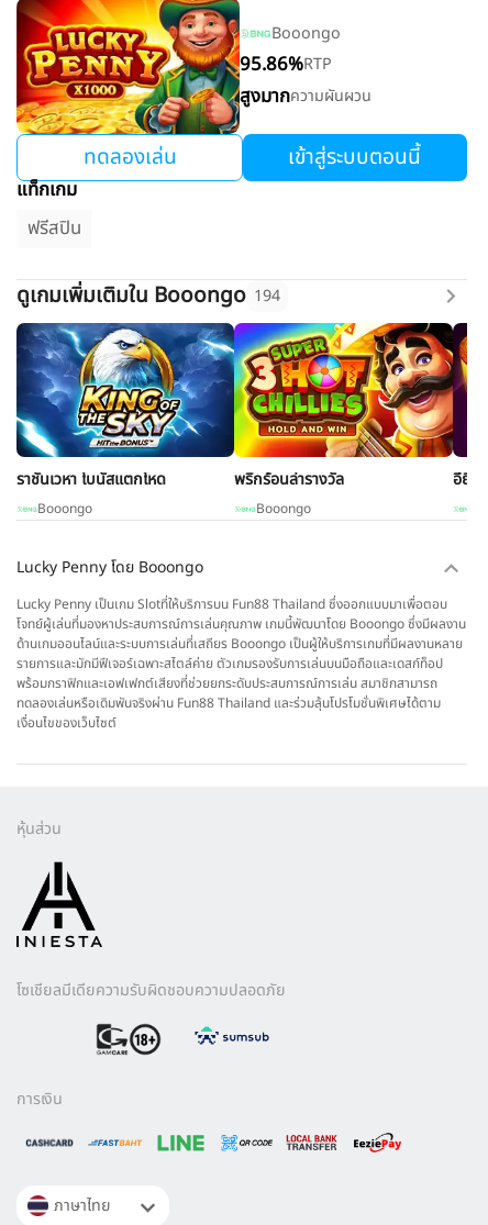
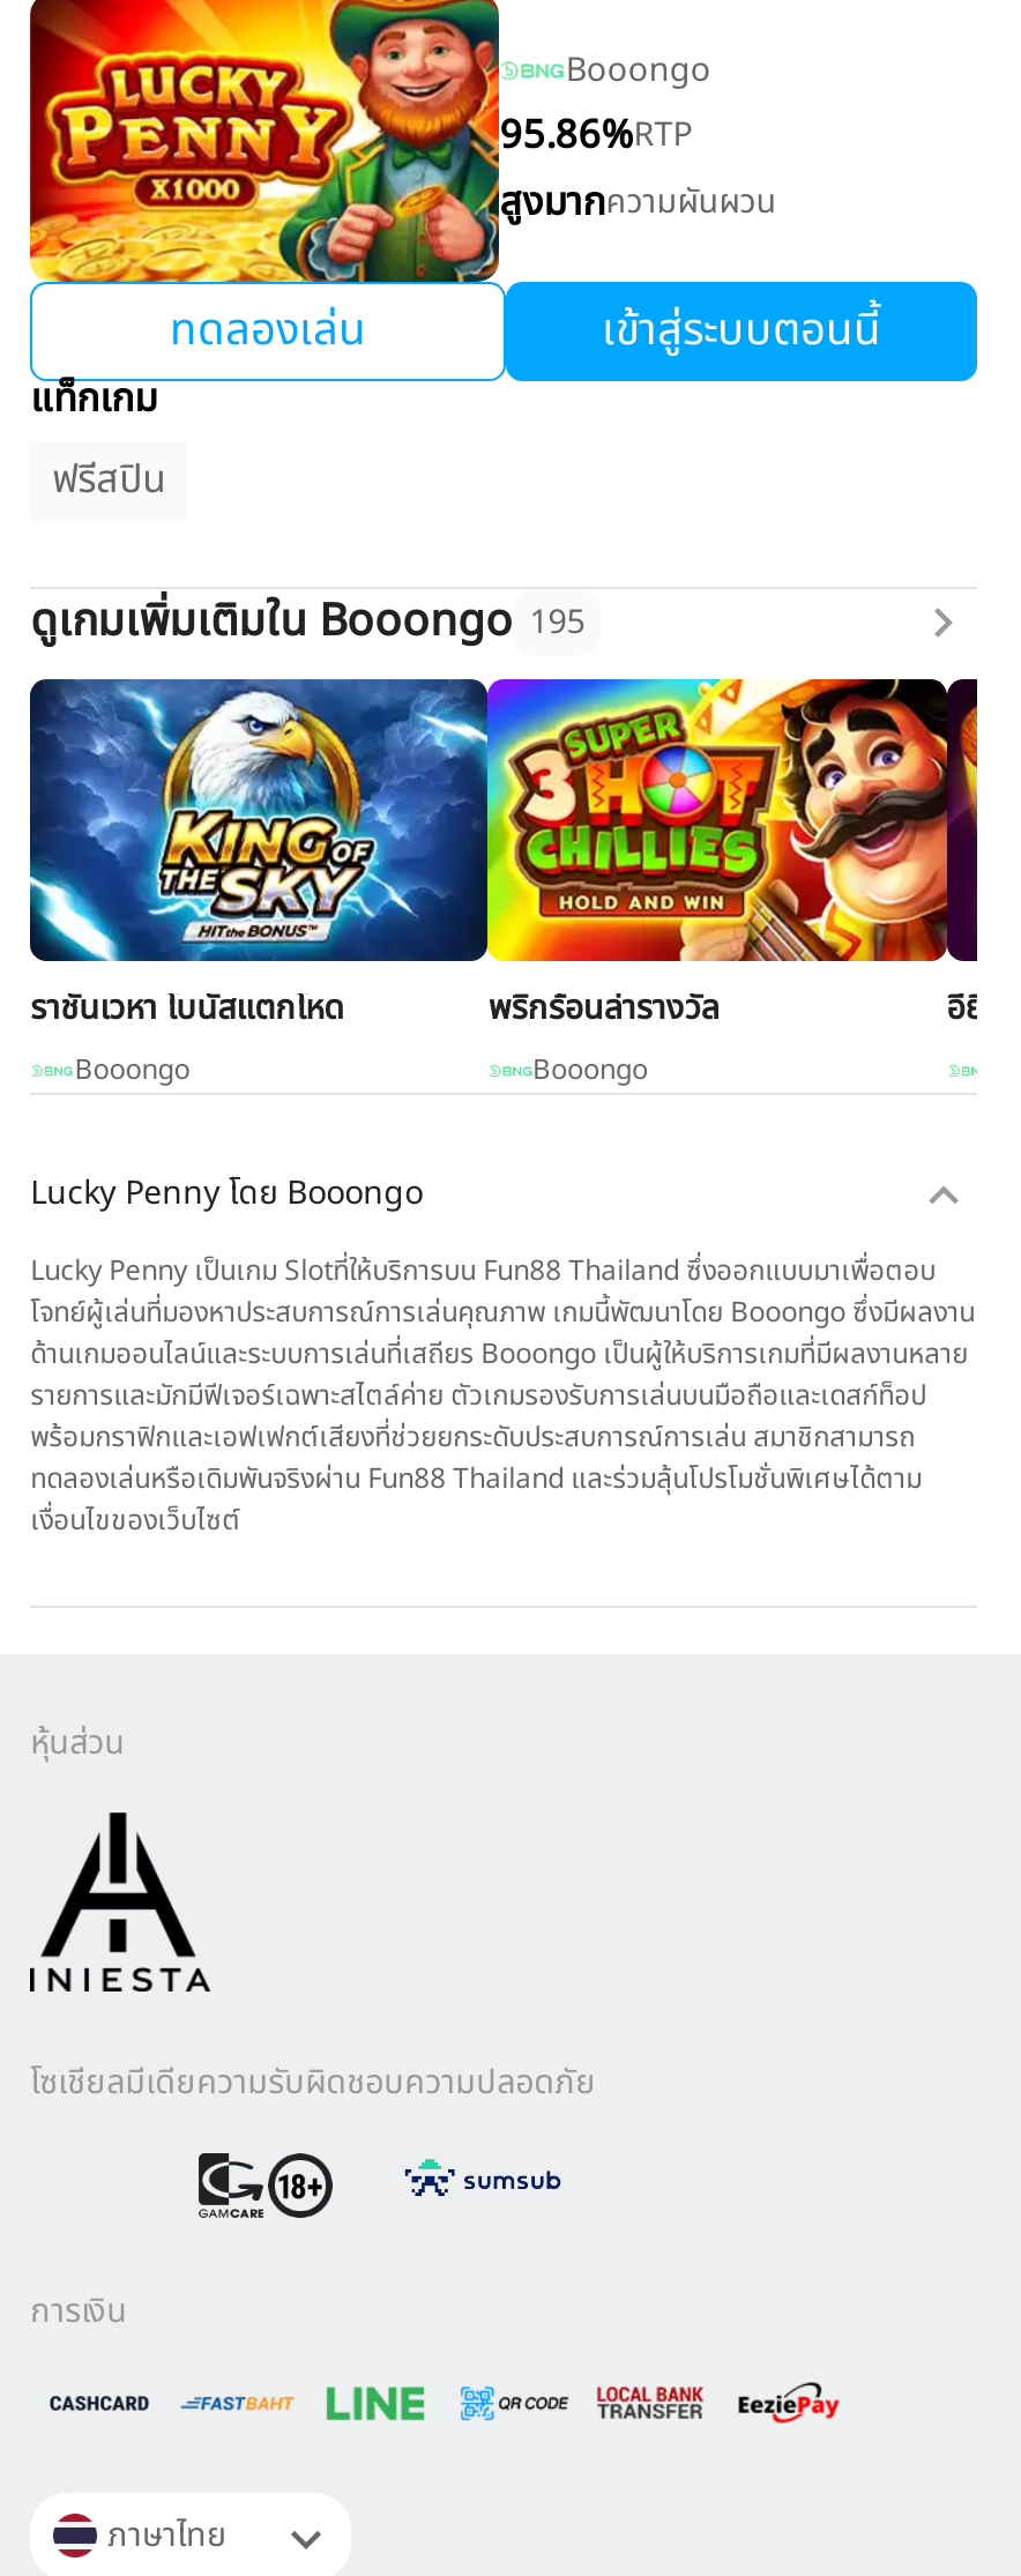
[17,280,281,312] ดูเกมเพิ่มเติมใน Booongo 194 -> [30,590,585,657] ดูเกมเพิ่มเติมใน Booongo 195

